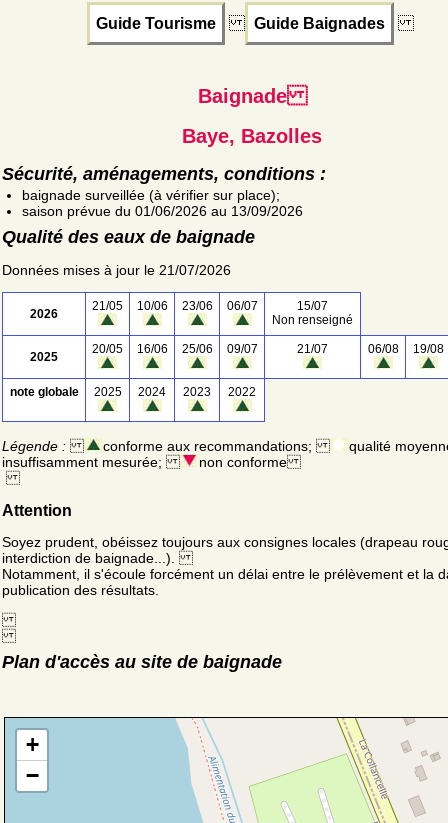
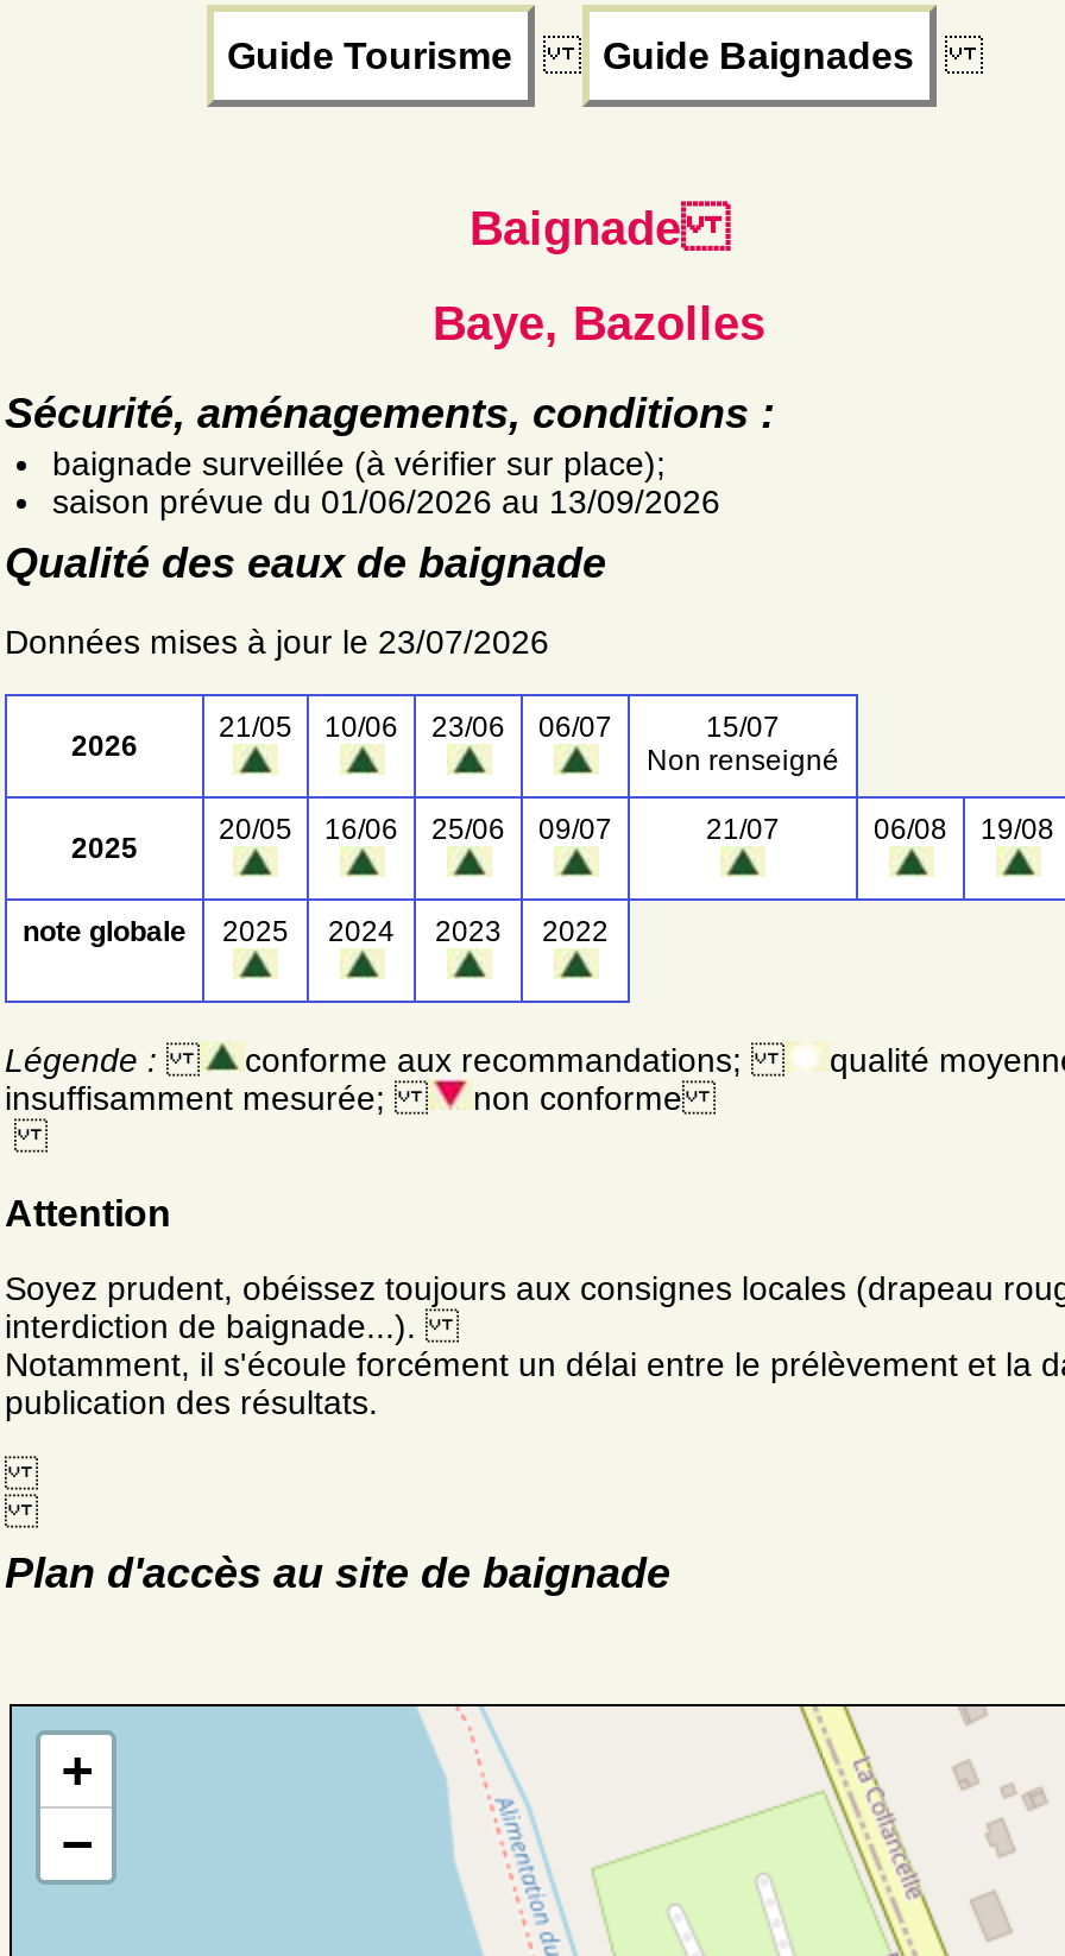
[2,262,231,278] Données mises à jour le 21/07/2026 -> [5,623,549,661] Données mises à jour le 23/07/2026

